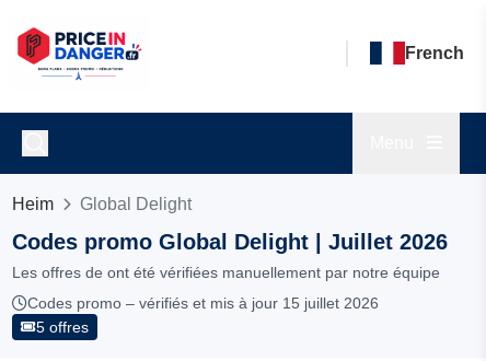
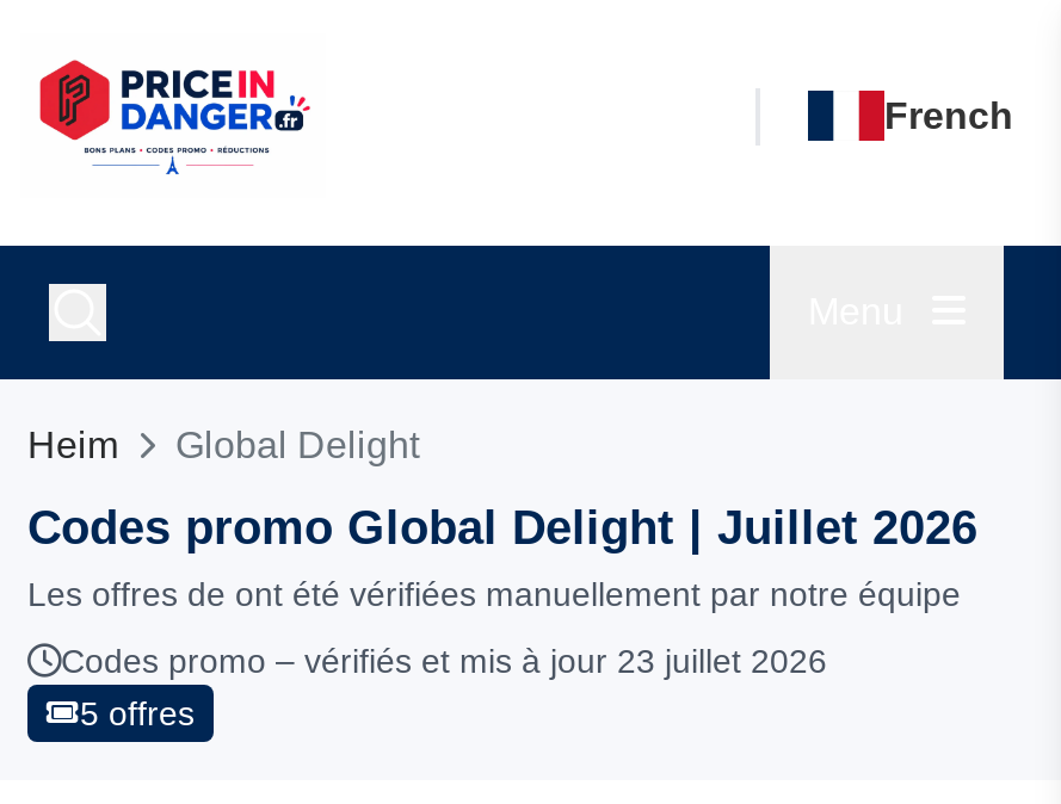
[27,294,379,312] Codes promo – vérifiés et mis à jour 15 juillet 2026 -> [61,642,827,680] Codes promo – vérifiés et mis à jour 23 juillet 2026

